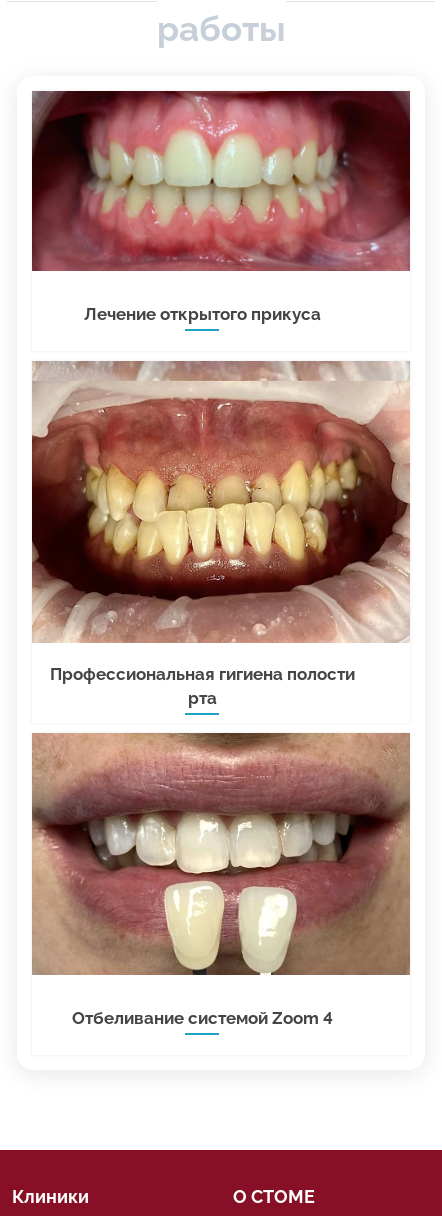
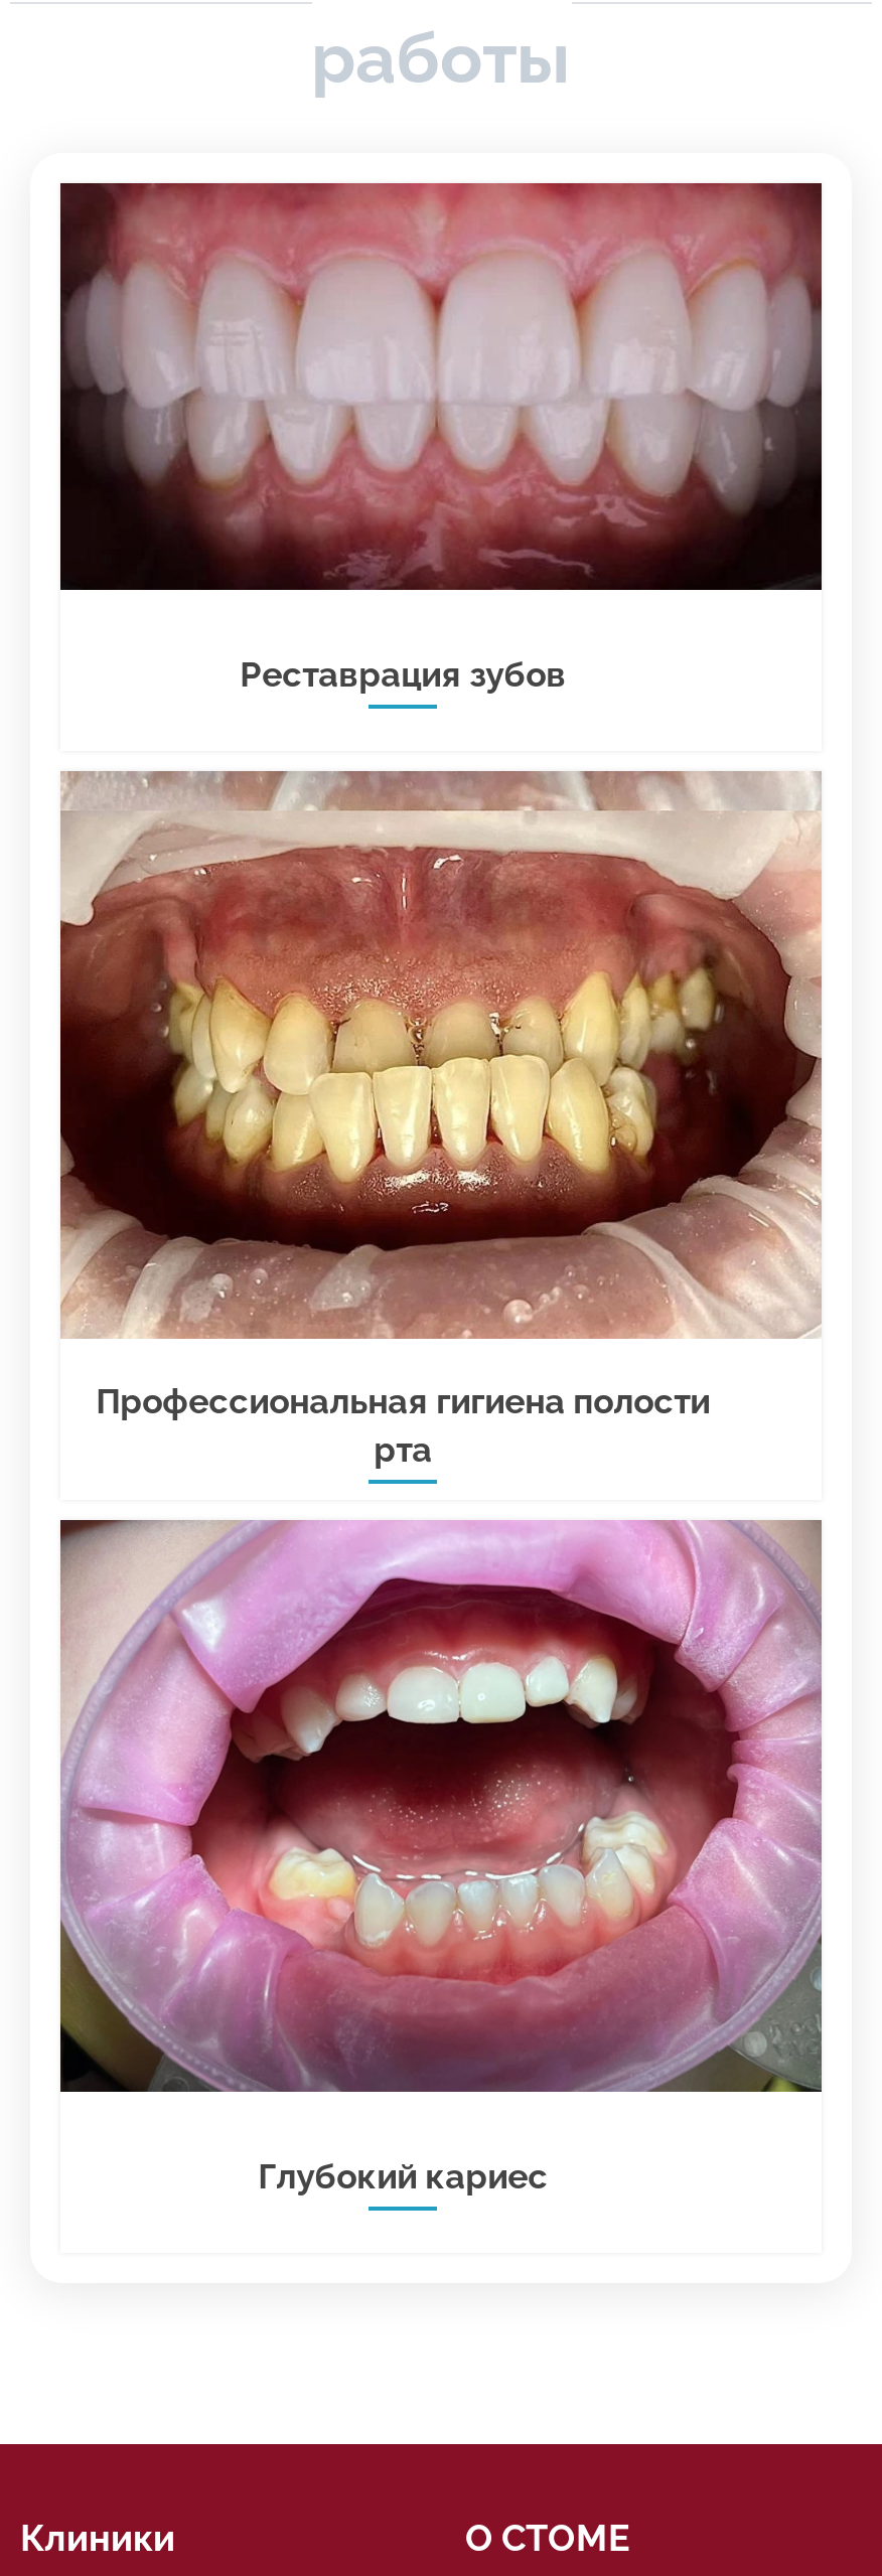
[32,90,411,323] [image] | Лечение открытого прикуса -> [60,181,824,695] [image] | Реставрация зубов
[32,732,410,1028] [image] | Отбеливание системой Zoom 4 -> [60,1520,822,2197] [image] | Глубокий кариес

